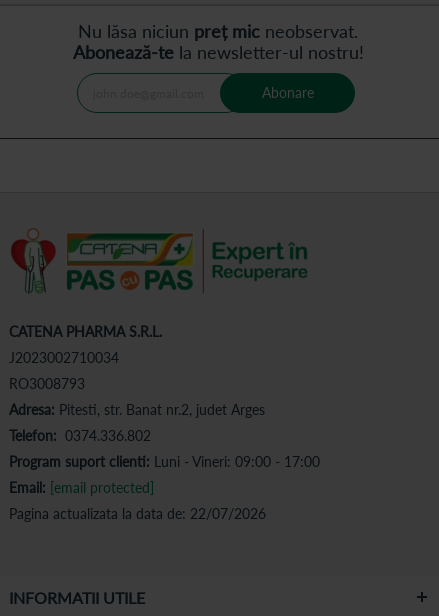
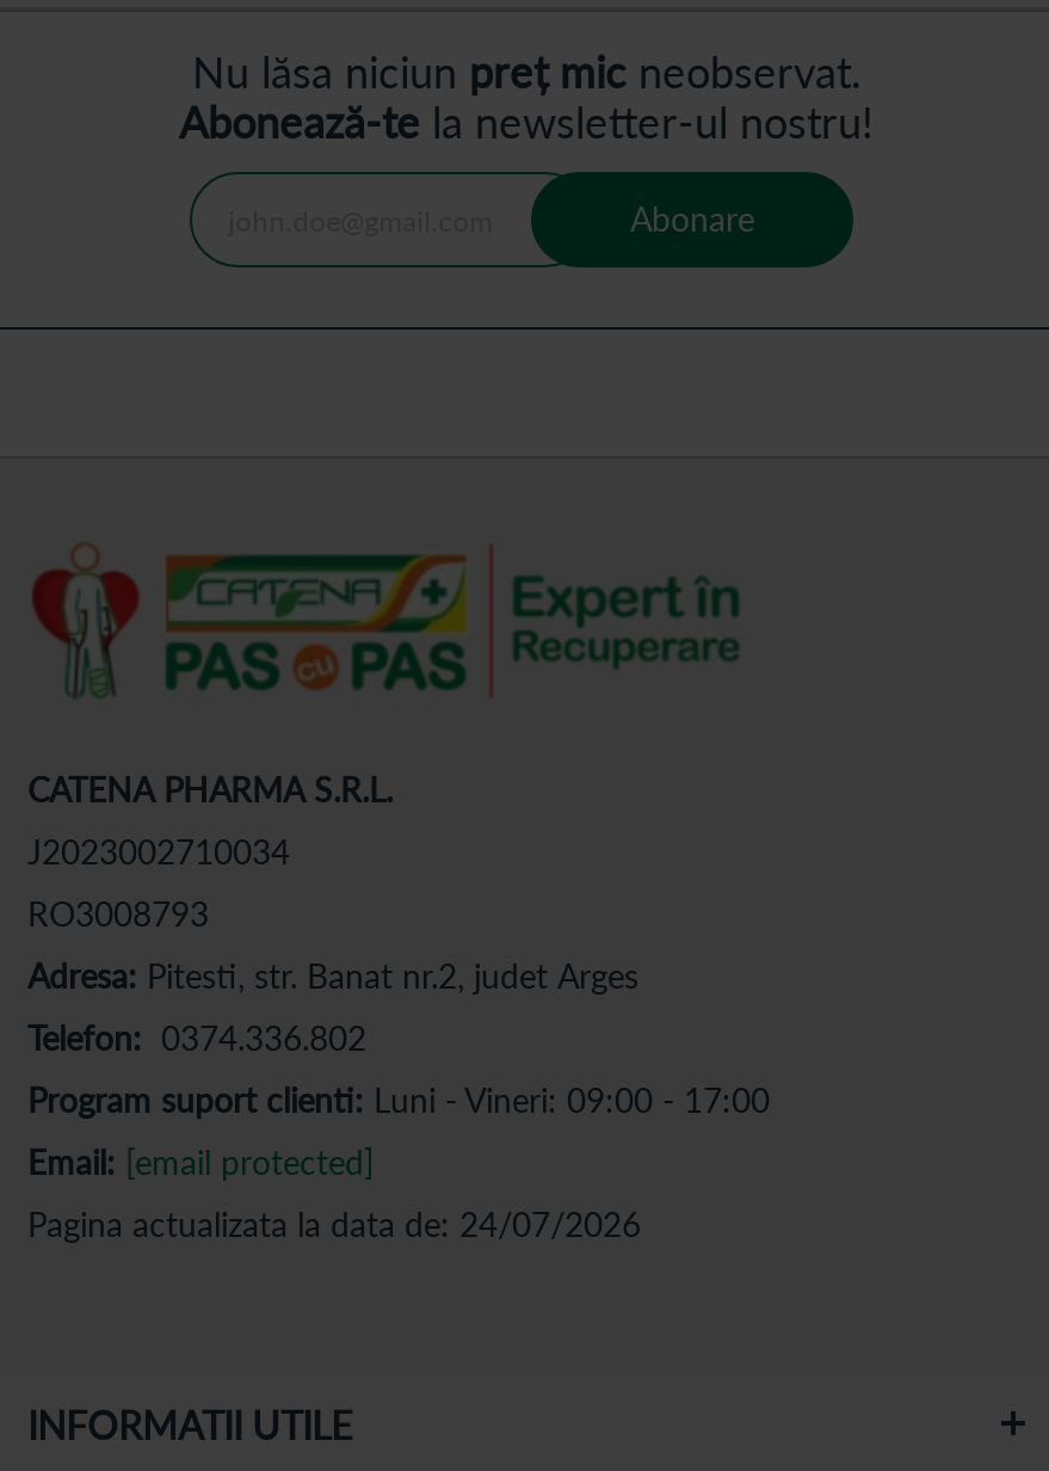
[9,505,266,522] Pagina actualizata la data de: 22/07/2026 -> [27,1204,641,1244] Pagina actualizata la data de: 24/07/2026

